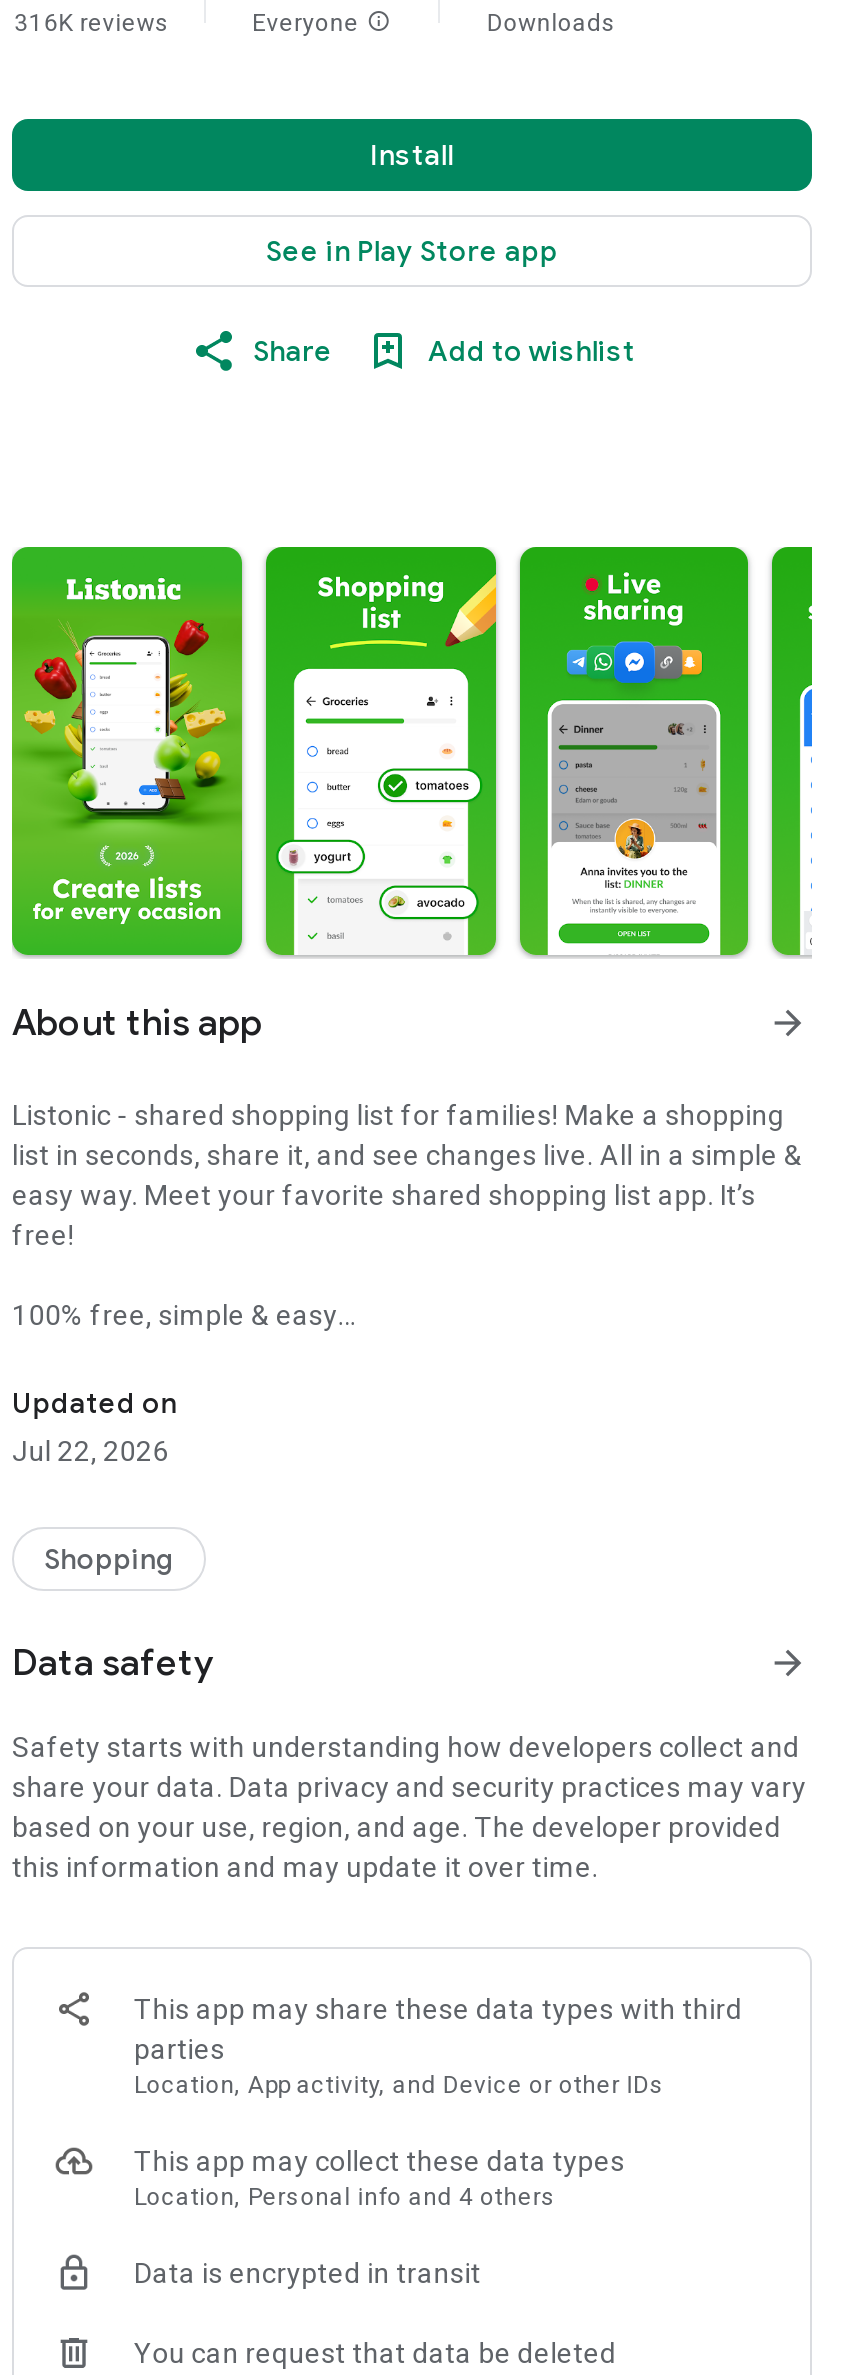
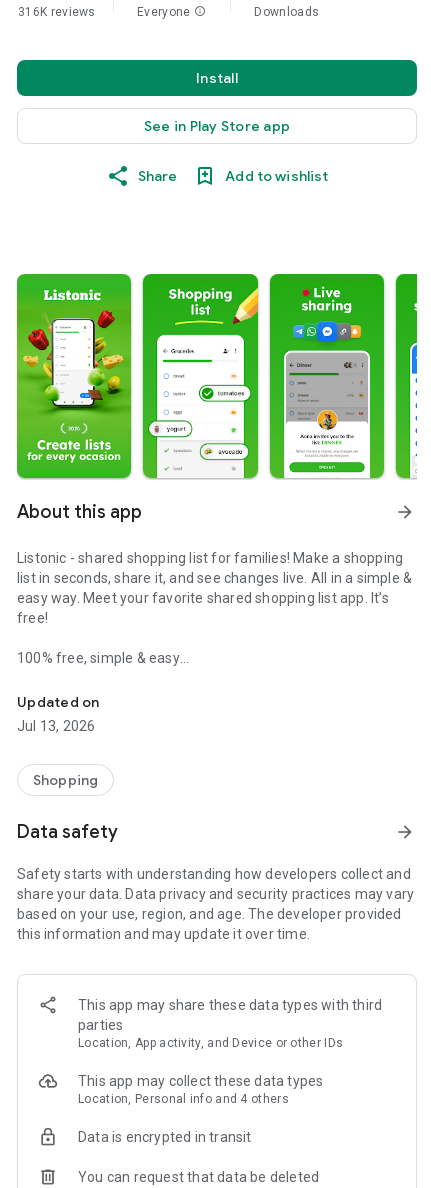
[12,1435,169,1467] Jul 22, 2026 -> [17,718,95,734] Jul 13, 2026

